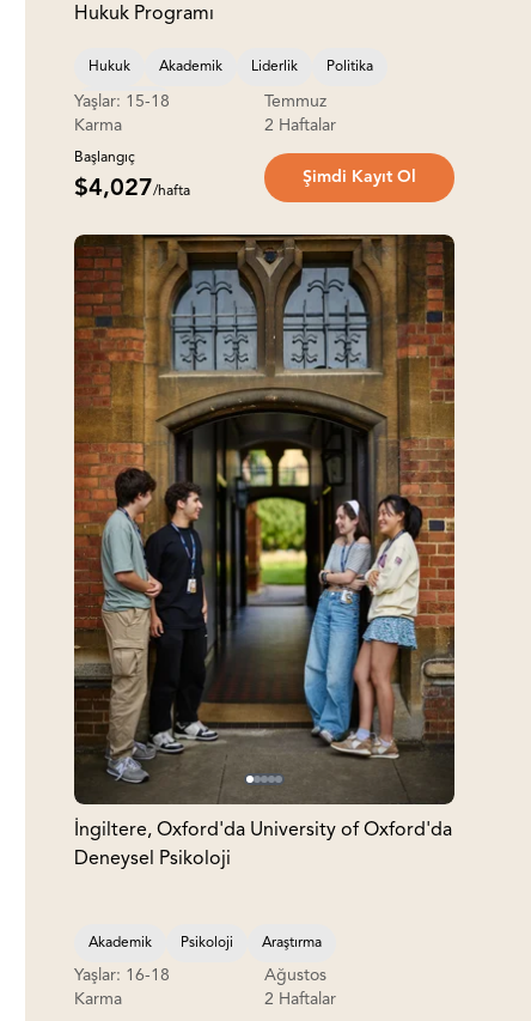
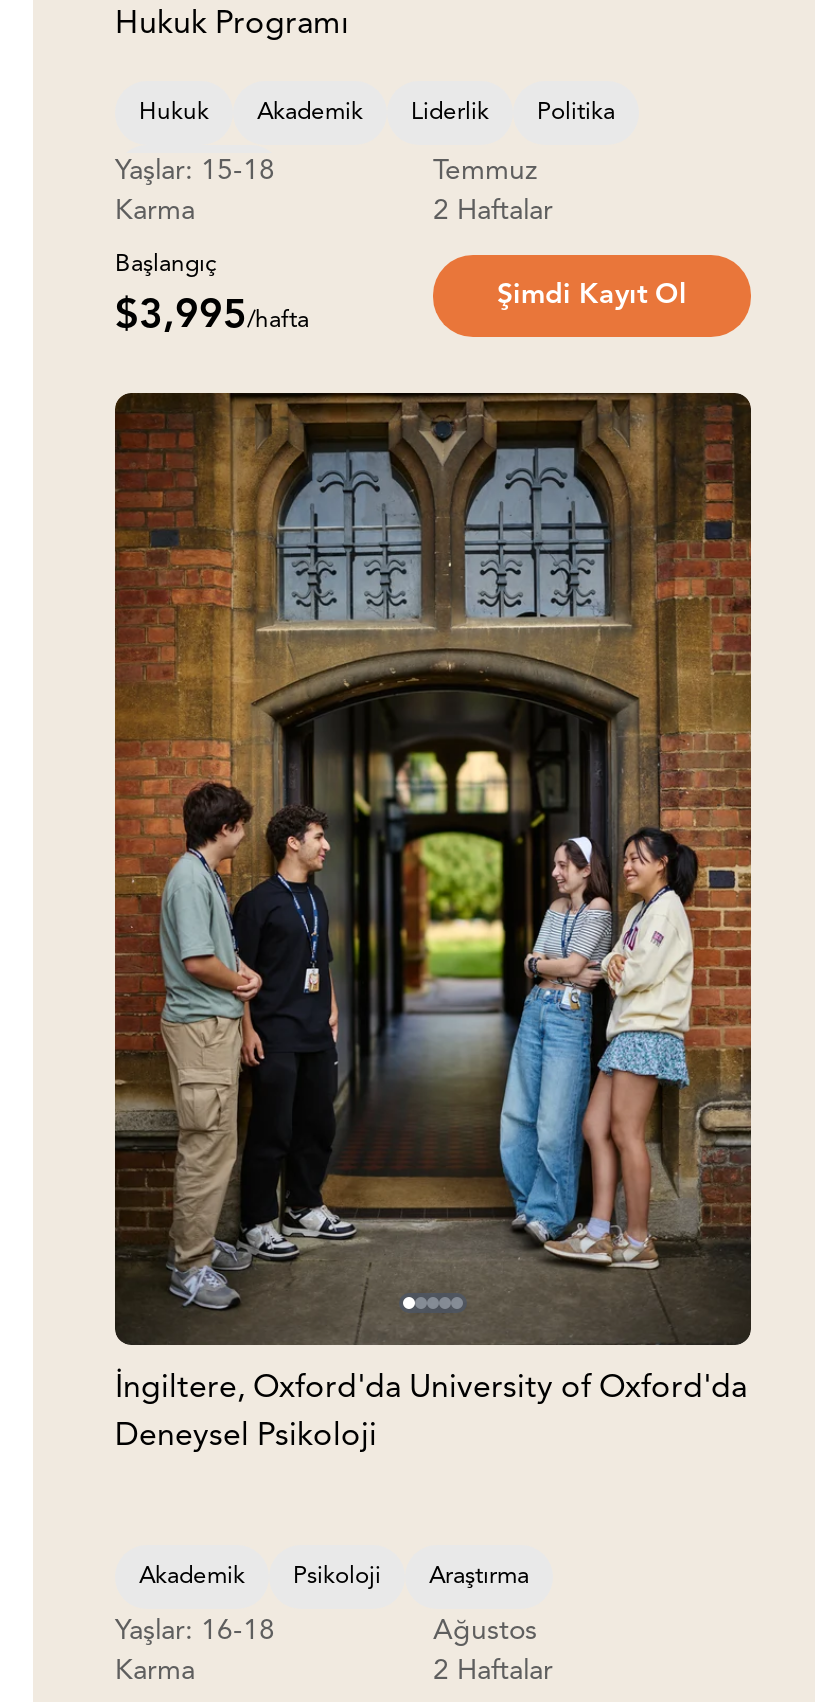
[74,178,190,201] $4,027/hafta -> [115,297,309,337] $3,995/hafta

